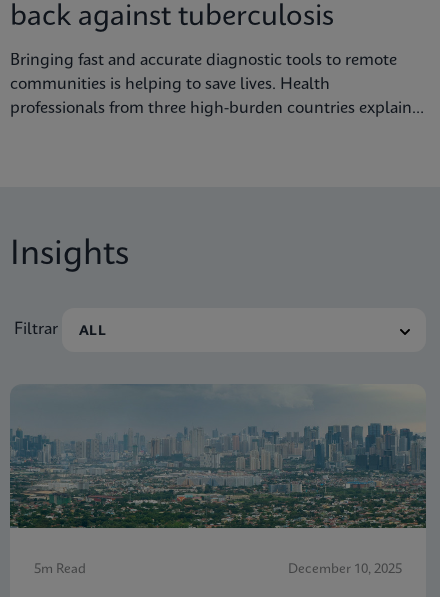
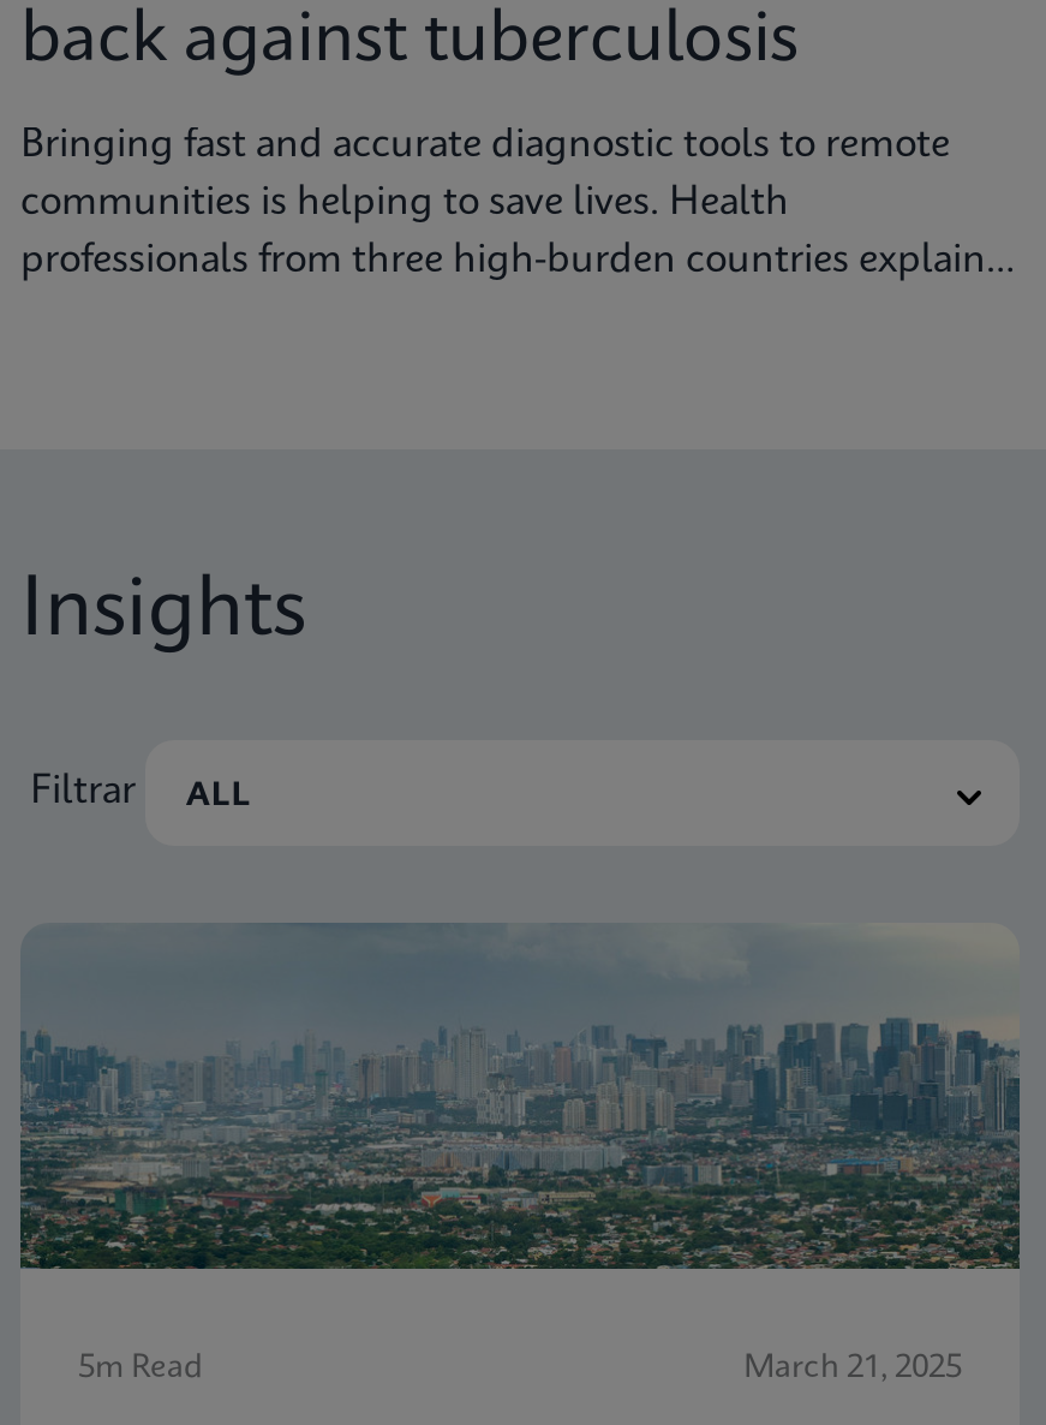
[288,563,402,576] December 10, 2025 -> [743,1354,962,1385] March 21, 2025

